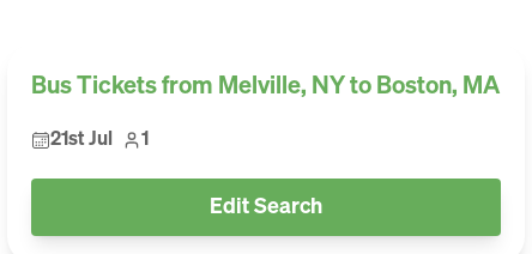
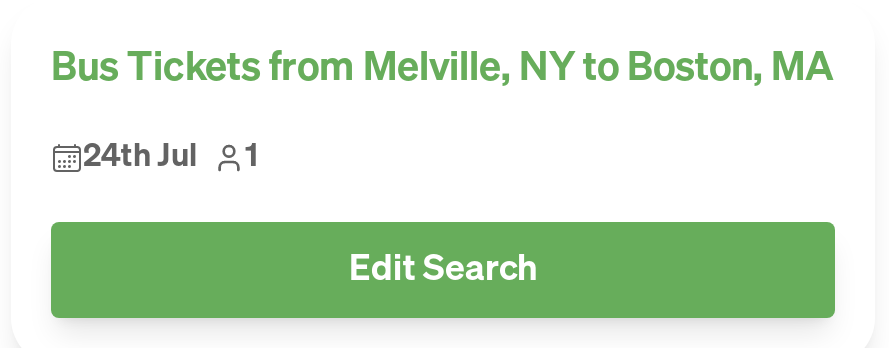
[50,131,149,150] 21st Jul 1 -> [83,142,257,174] 24th Jul 1

